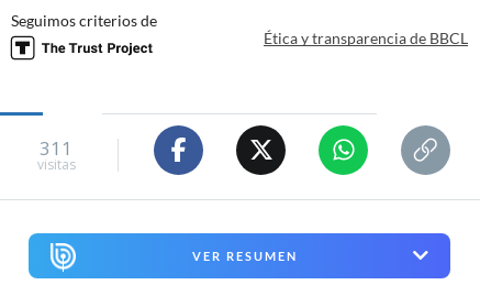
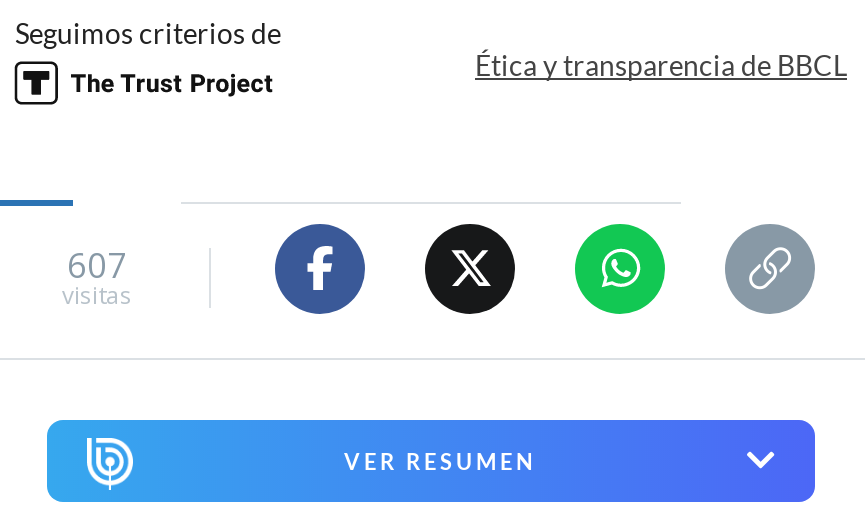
[40,136,72,161] 311 -> [67,243,127,289] 607

